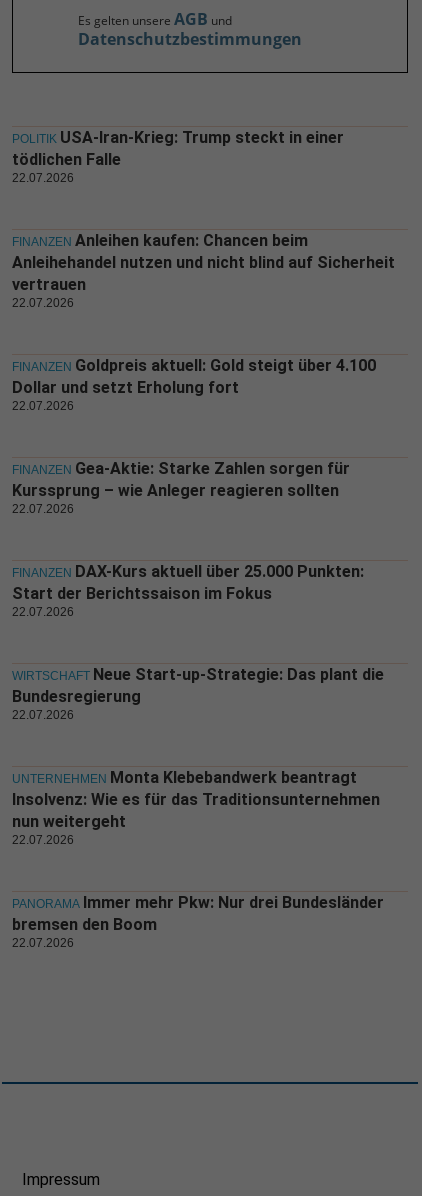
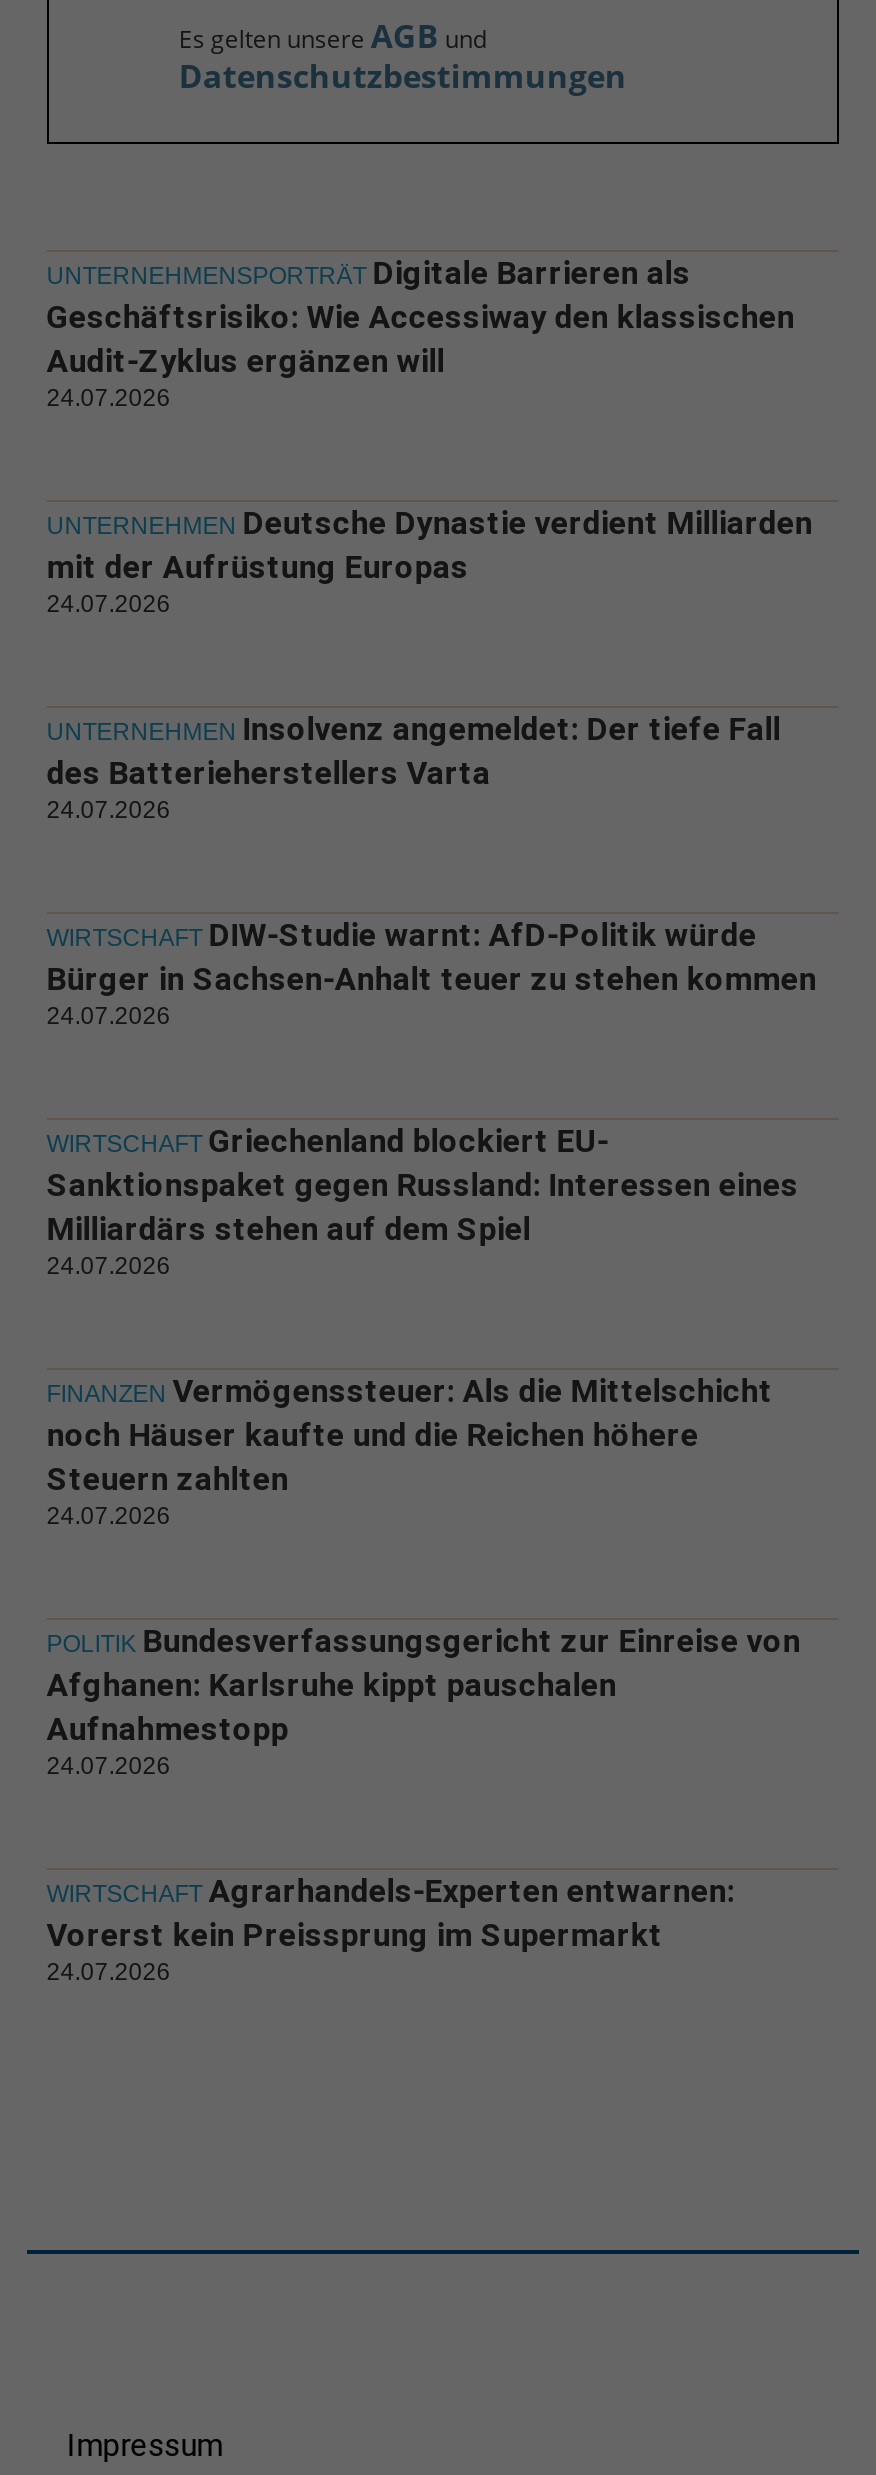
[12,128,344,185] POLITIK USA-Iran-Krieg: Trump steckt in einer | tödlichen Falle | 22.07.2026 -> [46,254,794,412] UNTERNEHMENSPORTRÄT Digitale Barrieren als | Geschäftsrisiko: Wie Accessiway den klassischen | Audit-Zyklus ergänzen will | 24.07.2026
[12,231,395,310] FINANZEN Anleihen kaufen: Chancen beim | Anleihehandel nutzen und nicht blind auf Sicherheit | vertrauen | 22.07.2026 -> [46,504,812,618] UNTERNEHMEN Deutsche Dynastie verdient Milliarden | mit der Aufrüstung Europas | 24.07.2026
[12,356,376,413] FINANZEN Goldpreis aktuell: Gold steigt über 4.100 | Dollar und setzt Erholung fort | 22.07.2026 -> [46,710,780,824] UNTERNEHMEN Insolvenz angemeldet: Der tiefe Fall | des Batterieherstellers Varta | 24.07.2026
[12,459,350,516] FINANZEN Gea-Aktie: Starke Zahlen sorgen für | Kurssprung – wie Anleger reagieren sollten | 22.07.2026 -> [46,916,816,1030] WIRTSCHAFT DIW-Studie warnt: AfD-Politik würde | Bürger in Sachsen-Anhalt teuer zu stehen kommen | 24.07.2026
[12,562,364,619] FINANZEN DAX-Kurs aktuell über 25.000 Punkten: | Start der Berichtssaison im Fokus | 22.07.2026 -> [46,1122,798,1280] WIRTSCHAFT Griechenland blockiert EU- | Sanktionspaket gegen Russland: Interessen eines | Milliardärs stehen auf dem Spiel | 24.07.2026
[12,665,384,722] WIRTSCHAFT Neue Start-up-Strategie: Das plant die | Bundesregierung | 22.07.2026 -> [46,1372,772,1530] FINANZEN Vermögenssteuer: Als die Mittelschicht | noch Häuser kaufte und die Reichen höhere | Steuern zahlten | 24.07.2026
[12,768,380,847] UNTERNEHMEN Monta Klebebandwerk beantragt | Insolvenz: Wie es für das Traditionsunternehmen | nun weitergeht | 22.07.2026 -> [46,1622,800,1780] POLITIK Bundesverfassungsgericht zur Einreise von | Afghanen: Karlsruhe kippt pauschalen | Aufnahmestopp | 24.07.2026
[12,893,384,950] PANORAMA Immer mehr Pkw: Nur drei Bundesländer | bremsen den Boom | 22.07.2026 -> [46,1872,734,1986] WIRTSCHAFT Agrarhandels-Experten entwarnen: | Vorerst kein Preissprung im Supermarkt | 24.07.2026

